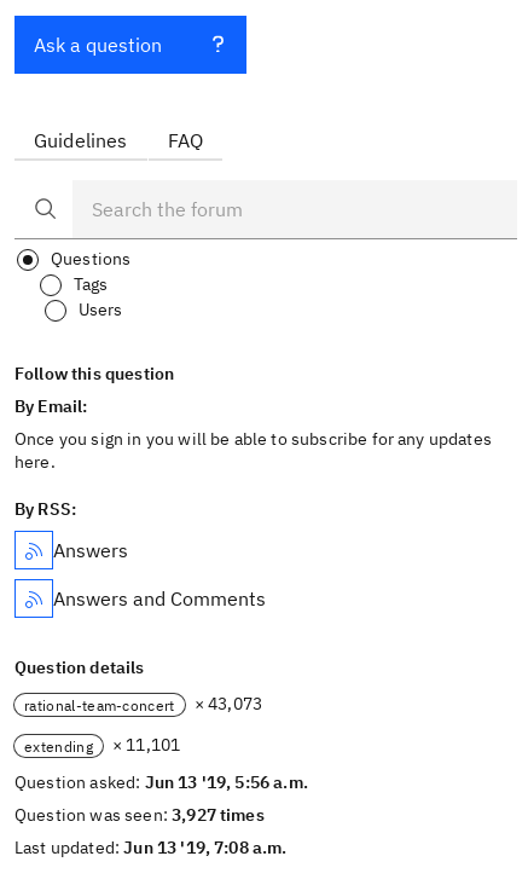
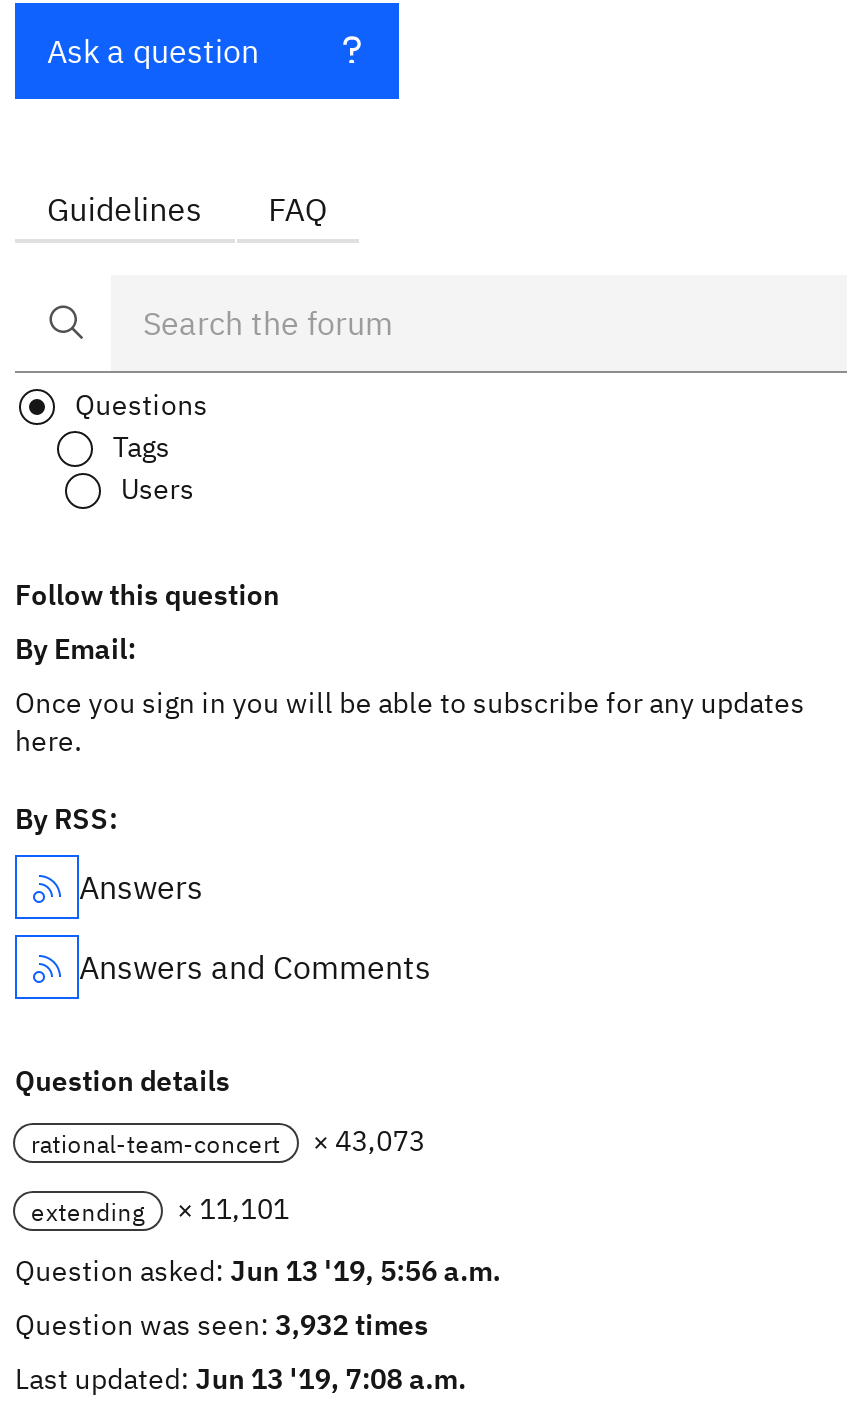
[14,804,264,826] Question was seen: 3,927 times -> [15,1307,429,1343] Question was seen: 3,932 times

